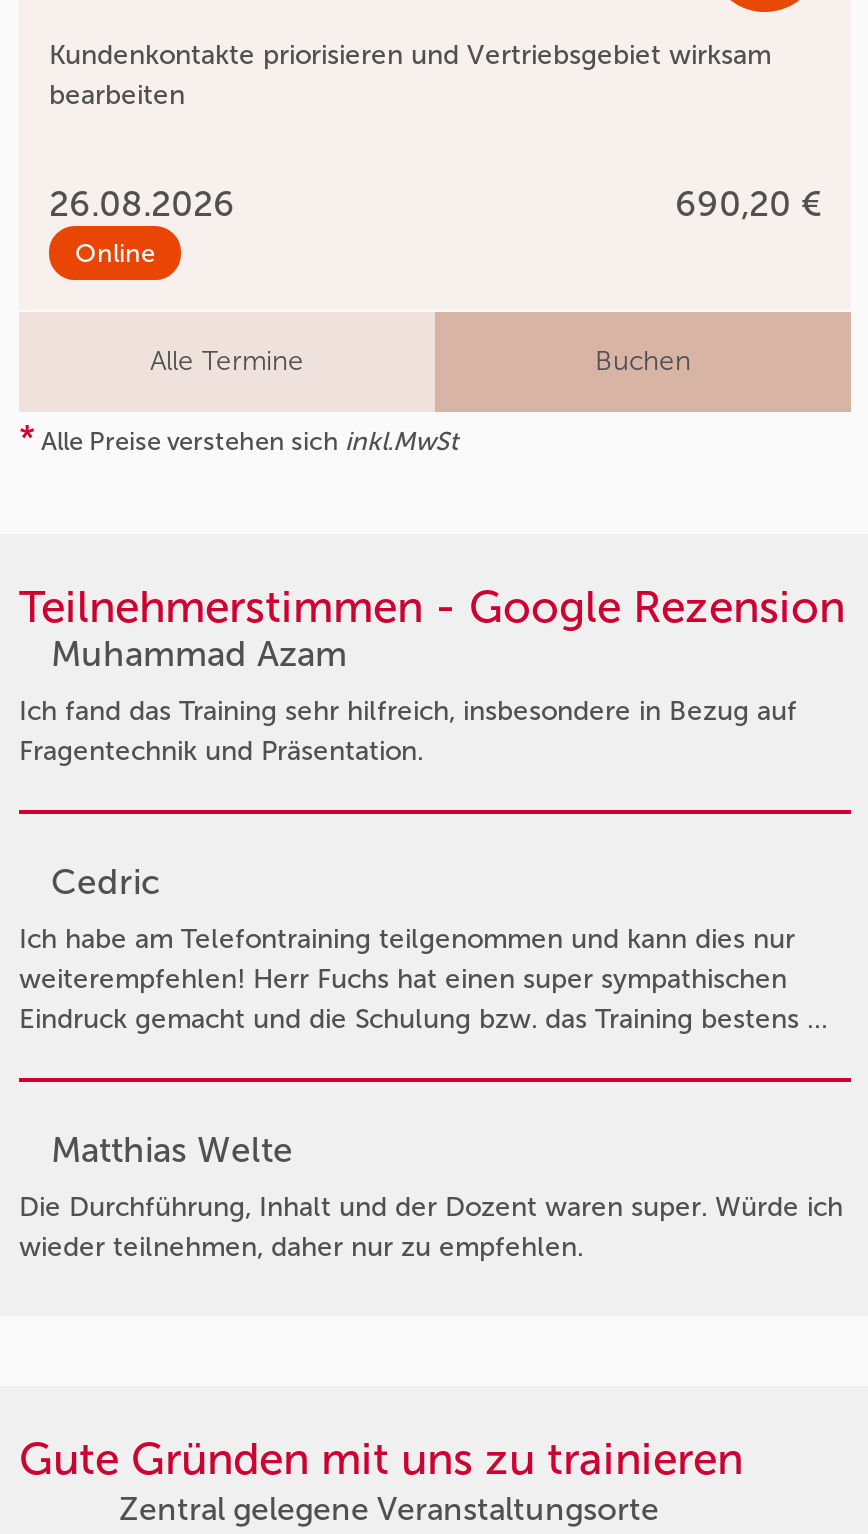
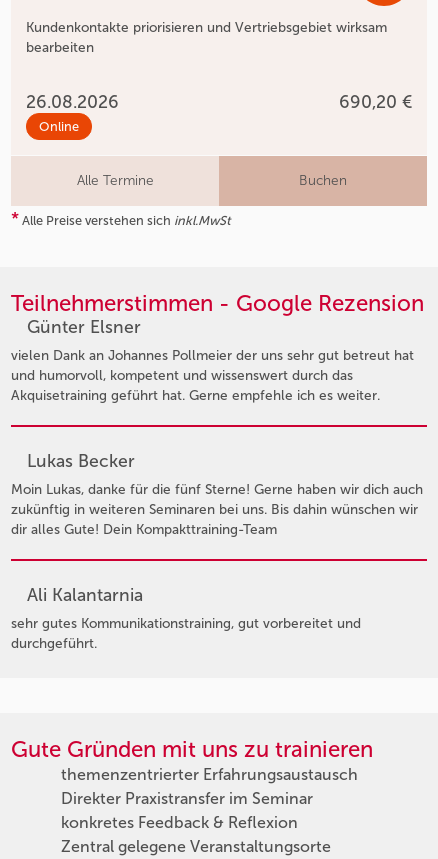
[19,632,797,768] Muhammad Azam | Ich fand das Training sehr hilfreich, insbesondere in Bezug auf | Fragentechnik und Präsentation. -> [11,316,414,404] Günter Elsner | vielen Dank an Johannes Pollmeier der uns sehr gut betreut hat | und humorvoll, kompetent und wissenswert durch das | Akquisetraining geführt hat. Gerne empfehle ich es weiter.
[19,860,827,1036] Cedric | Ich habe am Telefontraining teilgenommen und kann dies nur | weiterempfehlen! Herr Fuchs hat einen super sympathischen | Eindruck gemacht und die Schulung bzw. das Training bestens … -> [11,450,423,538] Lukas Becker | Moin Lukas, danke für die fünf Sterne! Gerne haben wir dich auch | zukünftig in weiteren Seminaren bei uns. Bis dahin wünschen wir | dir alles Gute! Dein Kompakttraining-Team
[19,1128,843,1264] Matthias Welte | Die Durchführung, Inhalt und der Dozent waren super. Würde ich | wieder teilnehmen, daher nur zu empfehlen. -> [11,584,361,652] Ali Kalantarnia | sehr gutes Kommunikationstraining, gut vorbereitet und | durchgeführt.
none -> [61,765,358,832] themenzentrierter Erfahrungsaustausch | Direkter Praxistransfer im Seminar | konkretes Feedback & Reflexion

